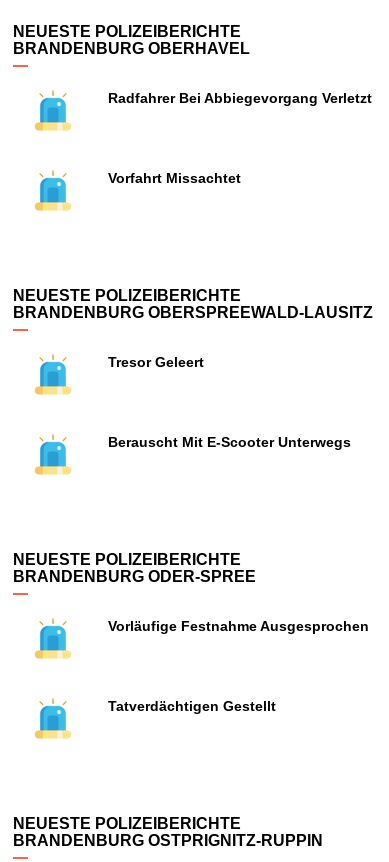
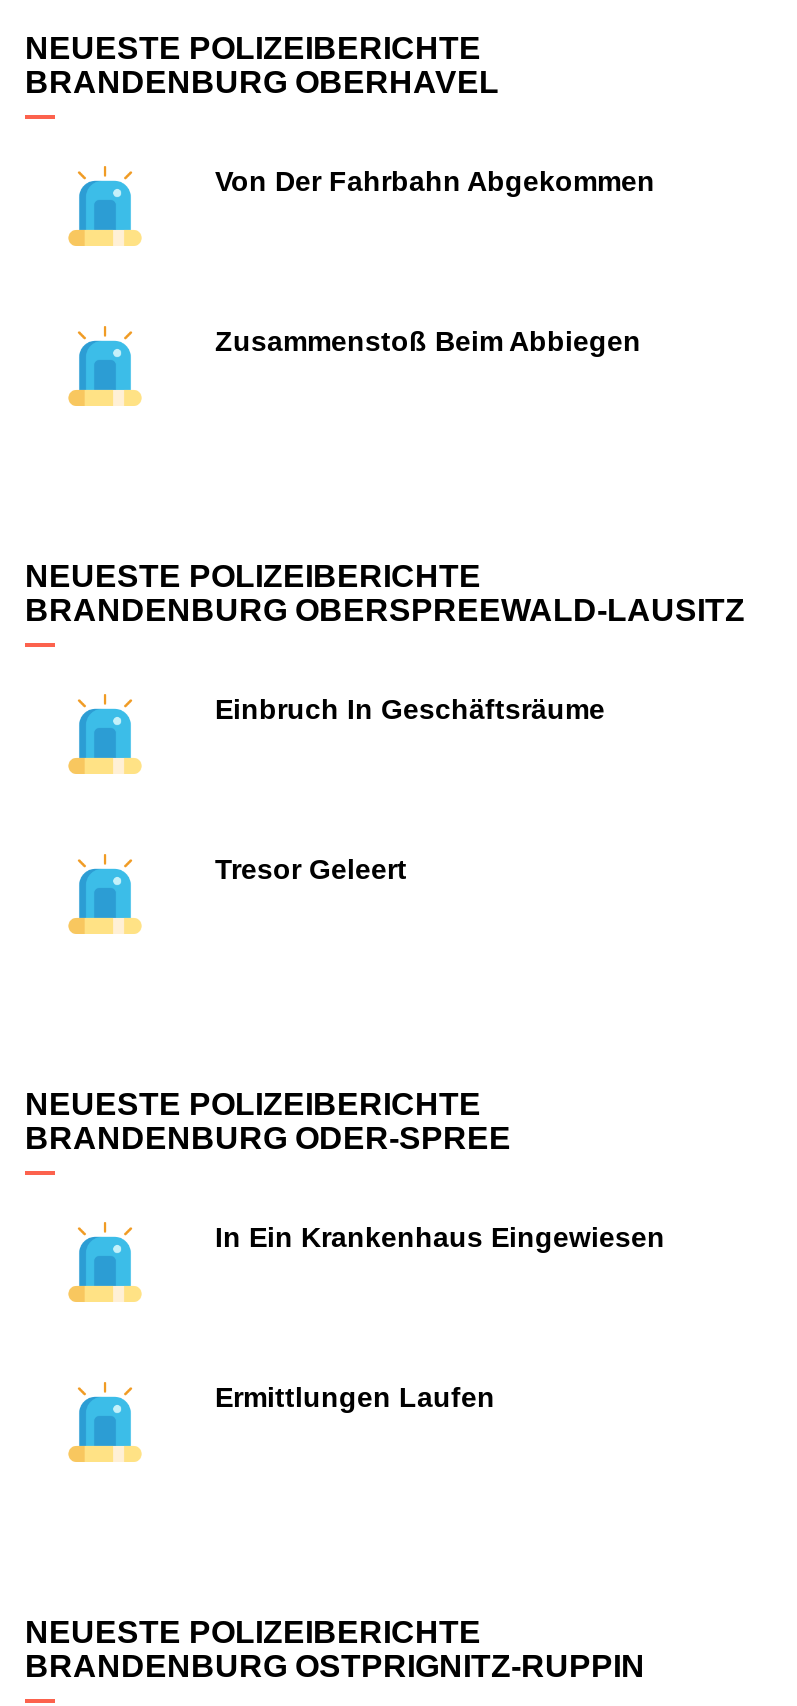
[108,90,372,106] Radfahrer Bei Abbiegevorgang Verletzt -> [215,165,655,197] Von Der Fahrbahn Abgekommen
[108,170,241,186] Vorfahrt Missachtet -> [215,325,641,357] Zusammenstoß Beim Abbiegen
none -> [215,693,605,725] Einbruch In Geschäftsräume
moved [108,354,204,370] -> [215,853,407,885]: Tresor Geleert
[108,434,351,450] Berauscht Mit E-Scooter Unterwegs -> none
[108,618,369,634] Vorläufige Festnahme Ausgesprochen -> [215,1221,665,1253] In Ein Krankenhaus Eingewiesen
[108,698,276,714] Tatverdächtigen Gestellt -> [215,1381,495,1413] Ermittlungen Laufen

